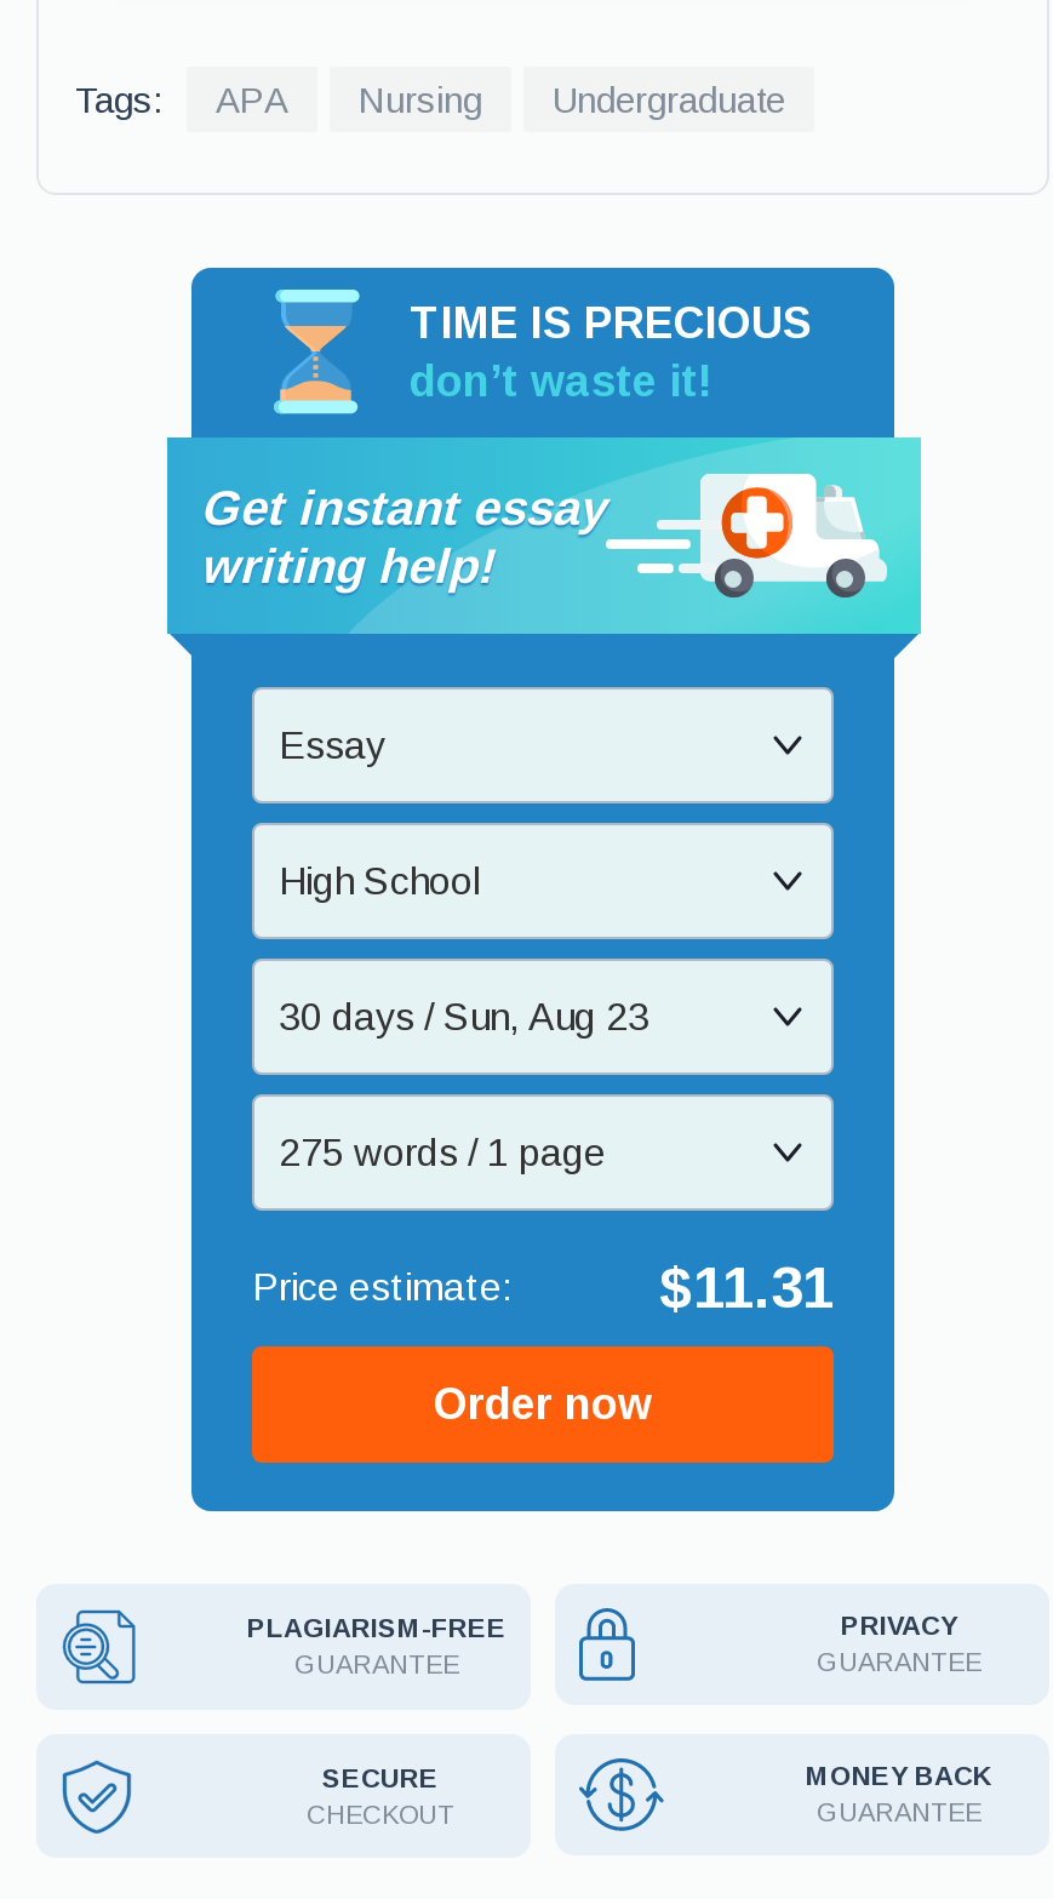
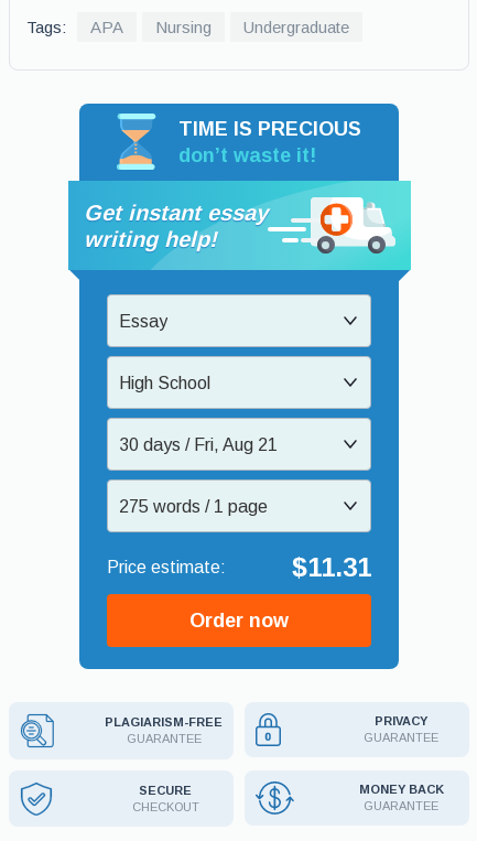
[279,996,649,1037] 30 days / Sun, Aug 23 -> [119,435,278,454] 30 days / Fri, Aug 21

